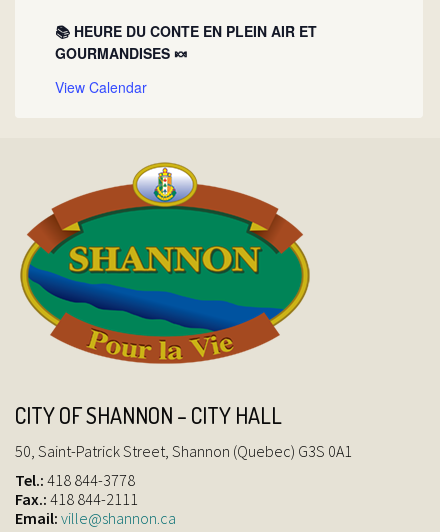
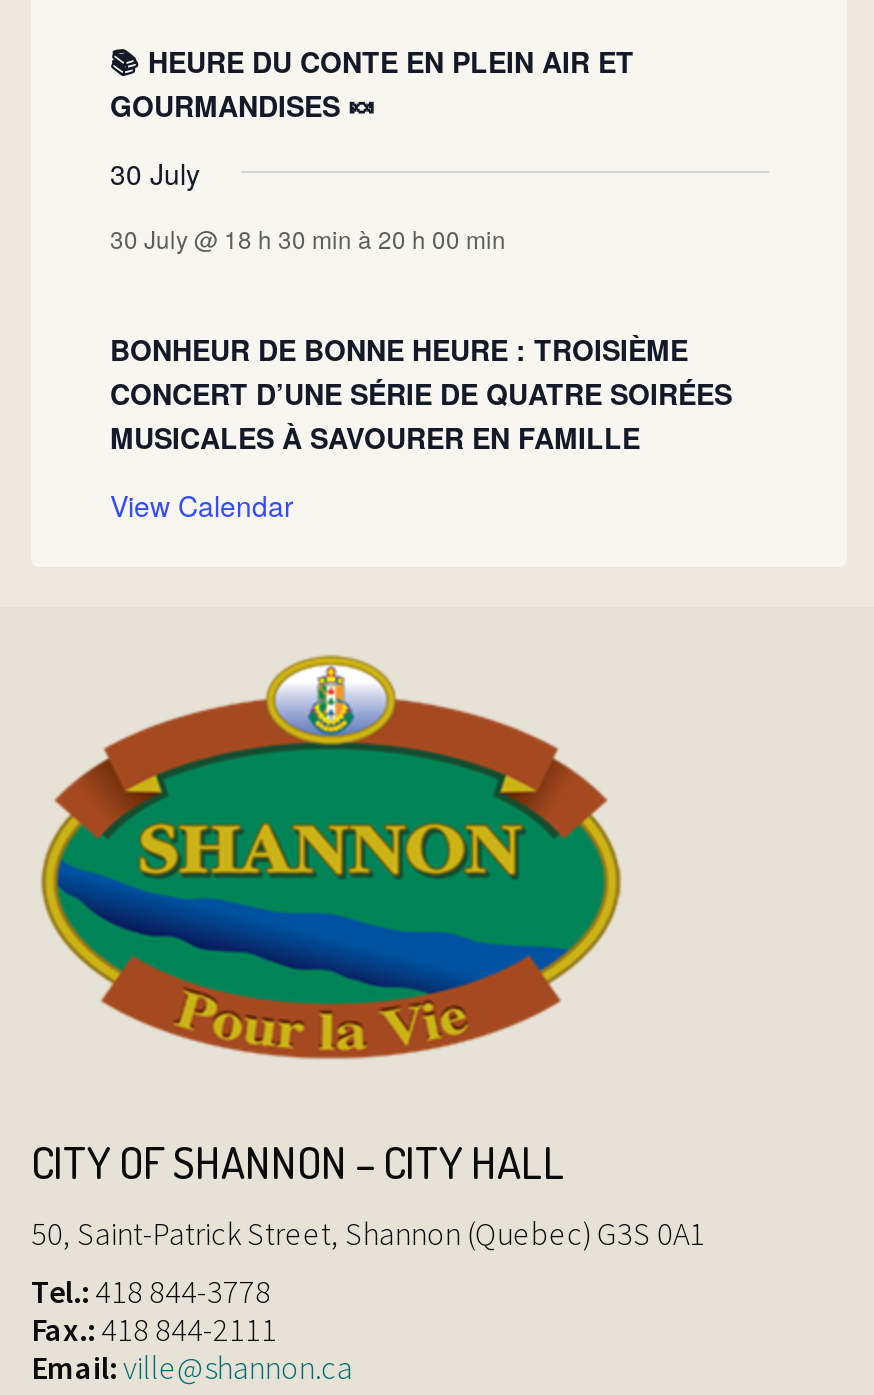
none -> [110,153,732,456] 30 July | 30 July @ 18 h 30 min à 20 h 00 min | BONHEUR DE BONNE HEURE : TROISIÈME | CONCERT D’UNE SÉRIE DE QUATRE SOIRÉES | MUSICALES À SAVOURER EN FAMILLE

